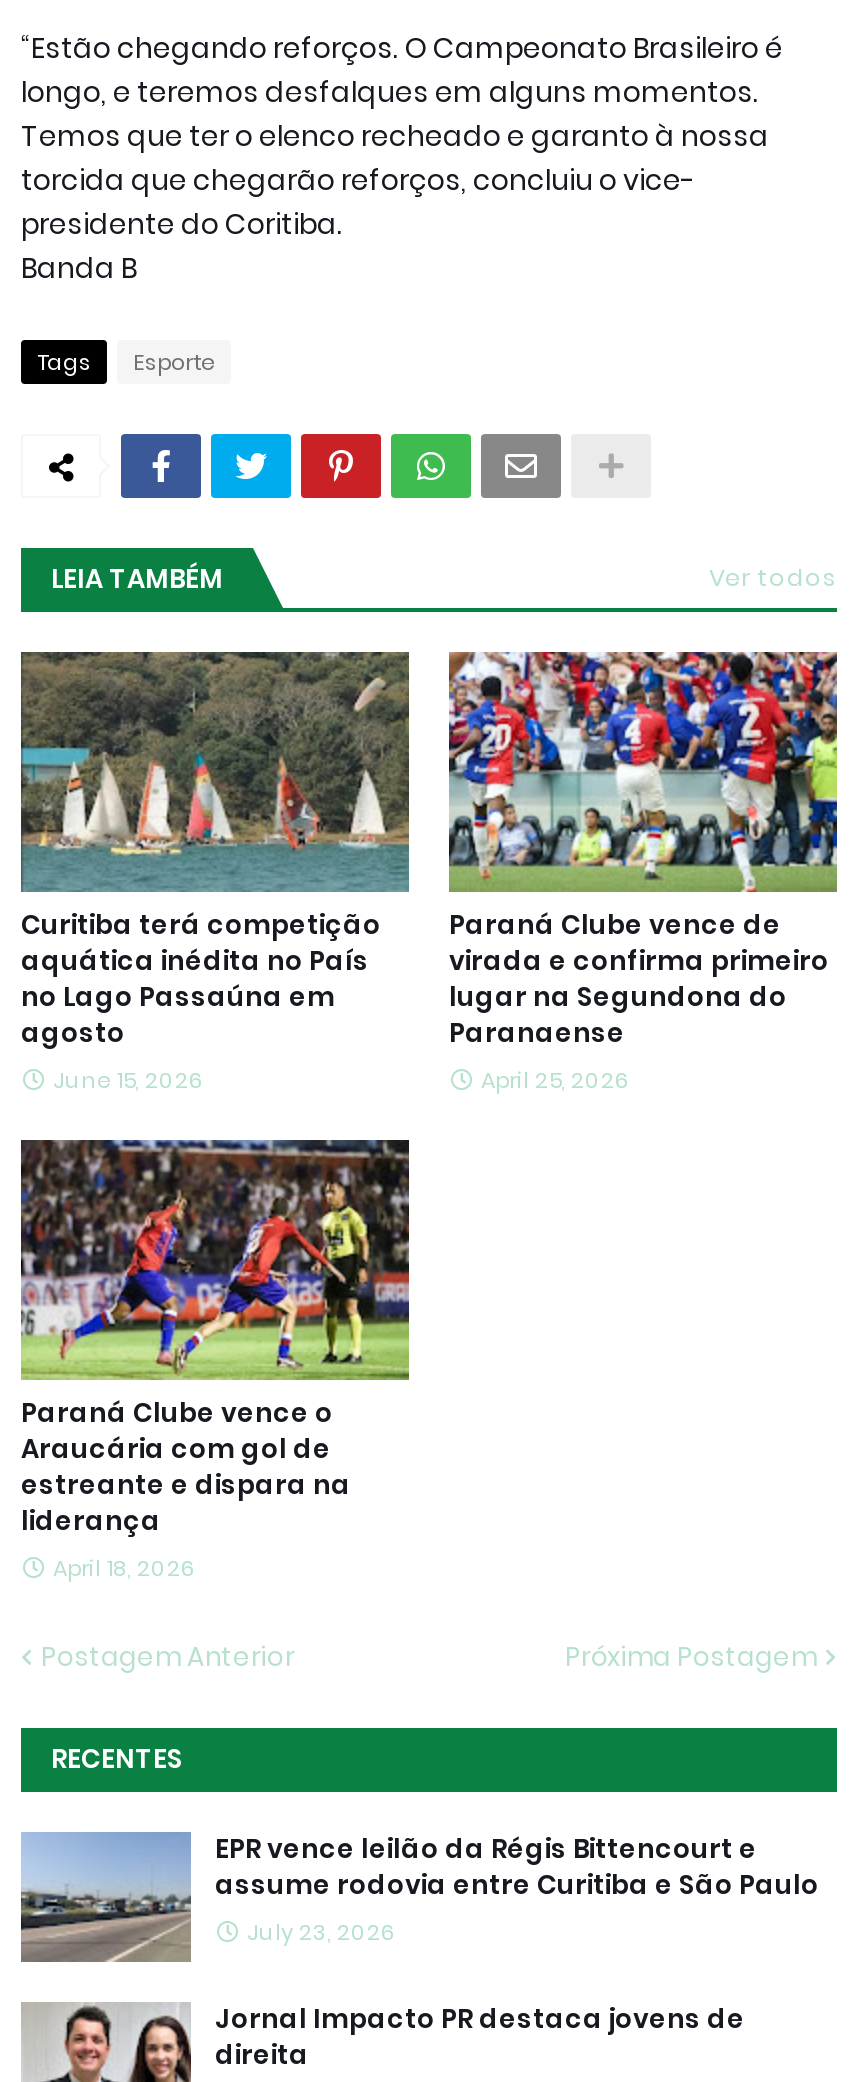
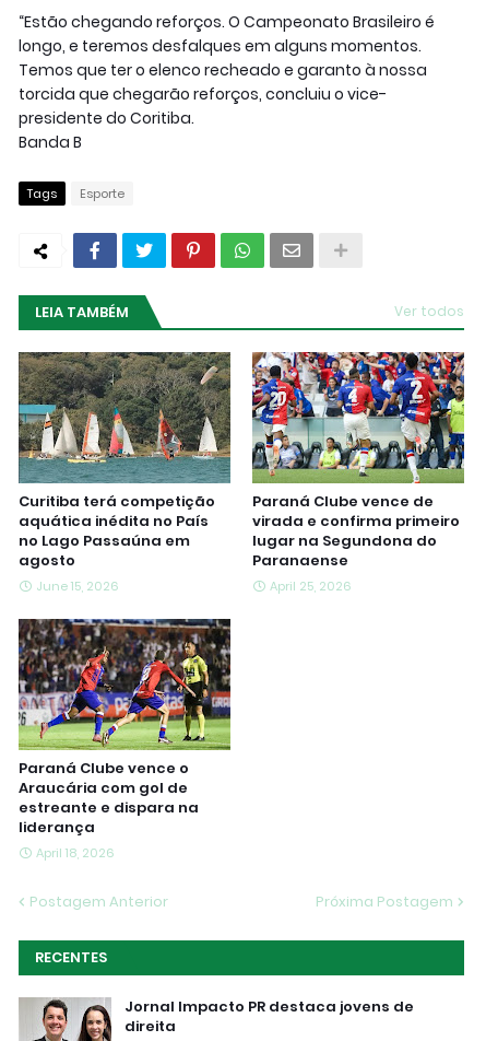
[21,1830,819,1964] [image] | EPR vence leilão da Régis Bittencourt e | assume rodovia entre Curitiba e São Paulo | July 23, 2026 -> none

